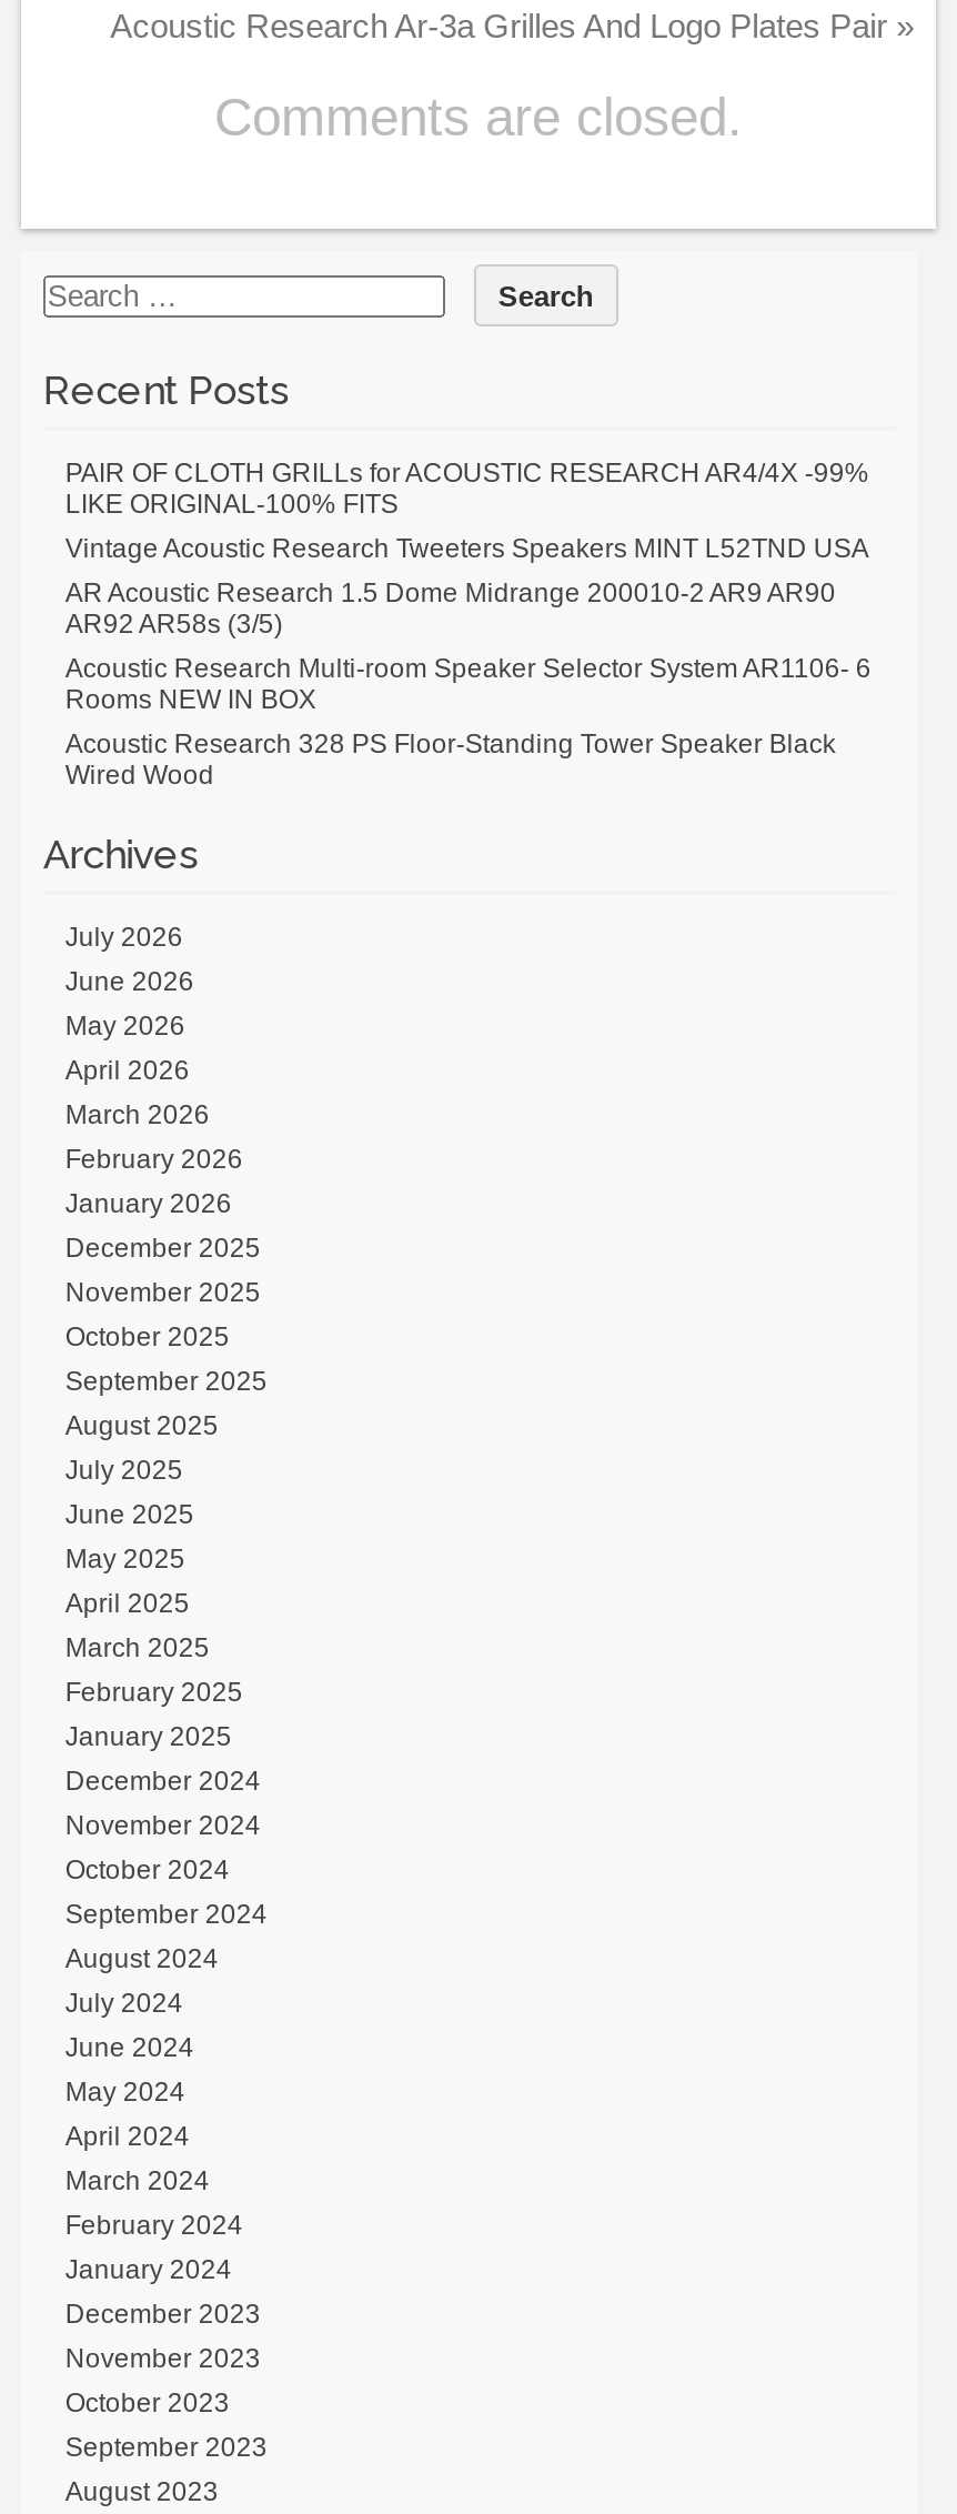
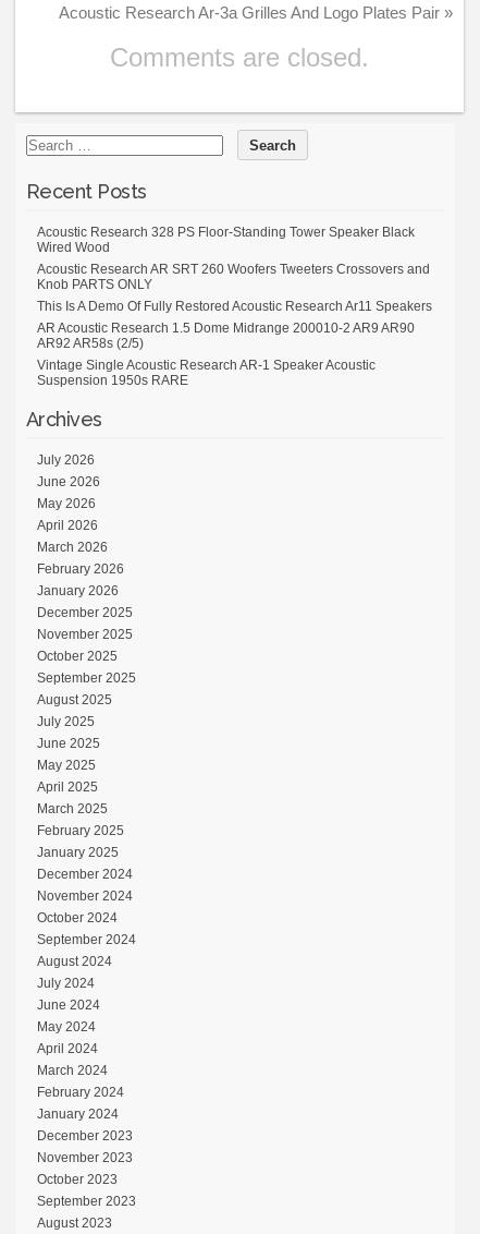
[65,457,871,715] PAIR OF CLOTH GRILLs for ACOUSTIC RESEARCH AR4/4X -99% | LIKE ORIGINAL-100% FITS | Vintage Acoustic Research Tweeters Speakers MINT L52TND USA | AR92 AR58s (3/5) | Acoustic Research Multi-room Speaker Selector System AR1106- 6 | Rooms NEW IN BOX -> none
moved [65,577,836,609] -> [37,320,415,336]: AR Acoustic Research 1.5 Dome Midrange 200010-2 AR9 AR90
moved [65,728,836,791] -> [37,225,415,255]: Acoustic Research 328 PS Floor-Standing Tower Speaker Black | Wired Wood
none -> [37,262,432,388] Acoustic Research AR SRT 260 Woofers Tweeters Crossovers and | Knob PARTS ONLY | This Is A Demo Of Fully Restored Acoustic Research Ar11 Speakers | AR92 AR58s (2/5) | Vintage Single Acoustic Research AR-1 Speaker Acoustic | Suspension 1950s RARE

